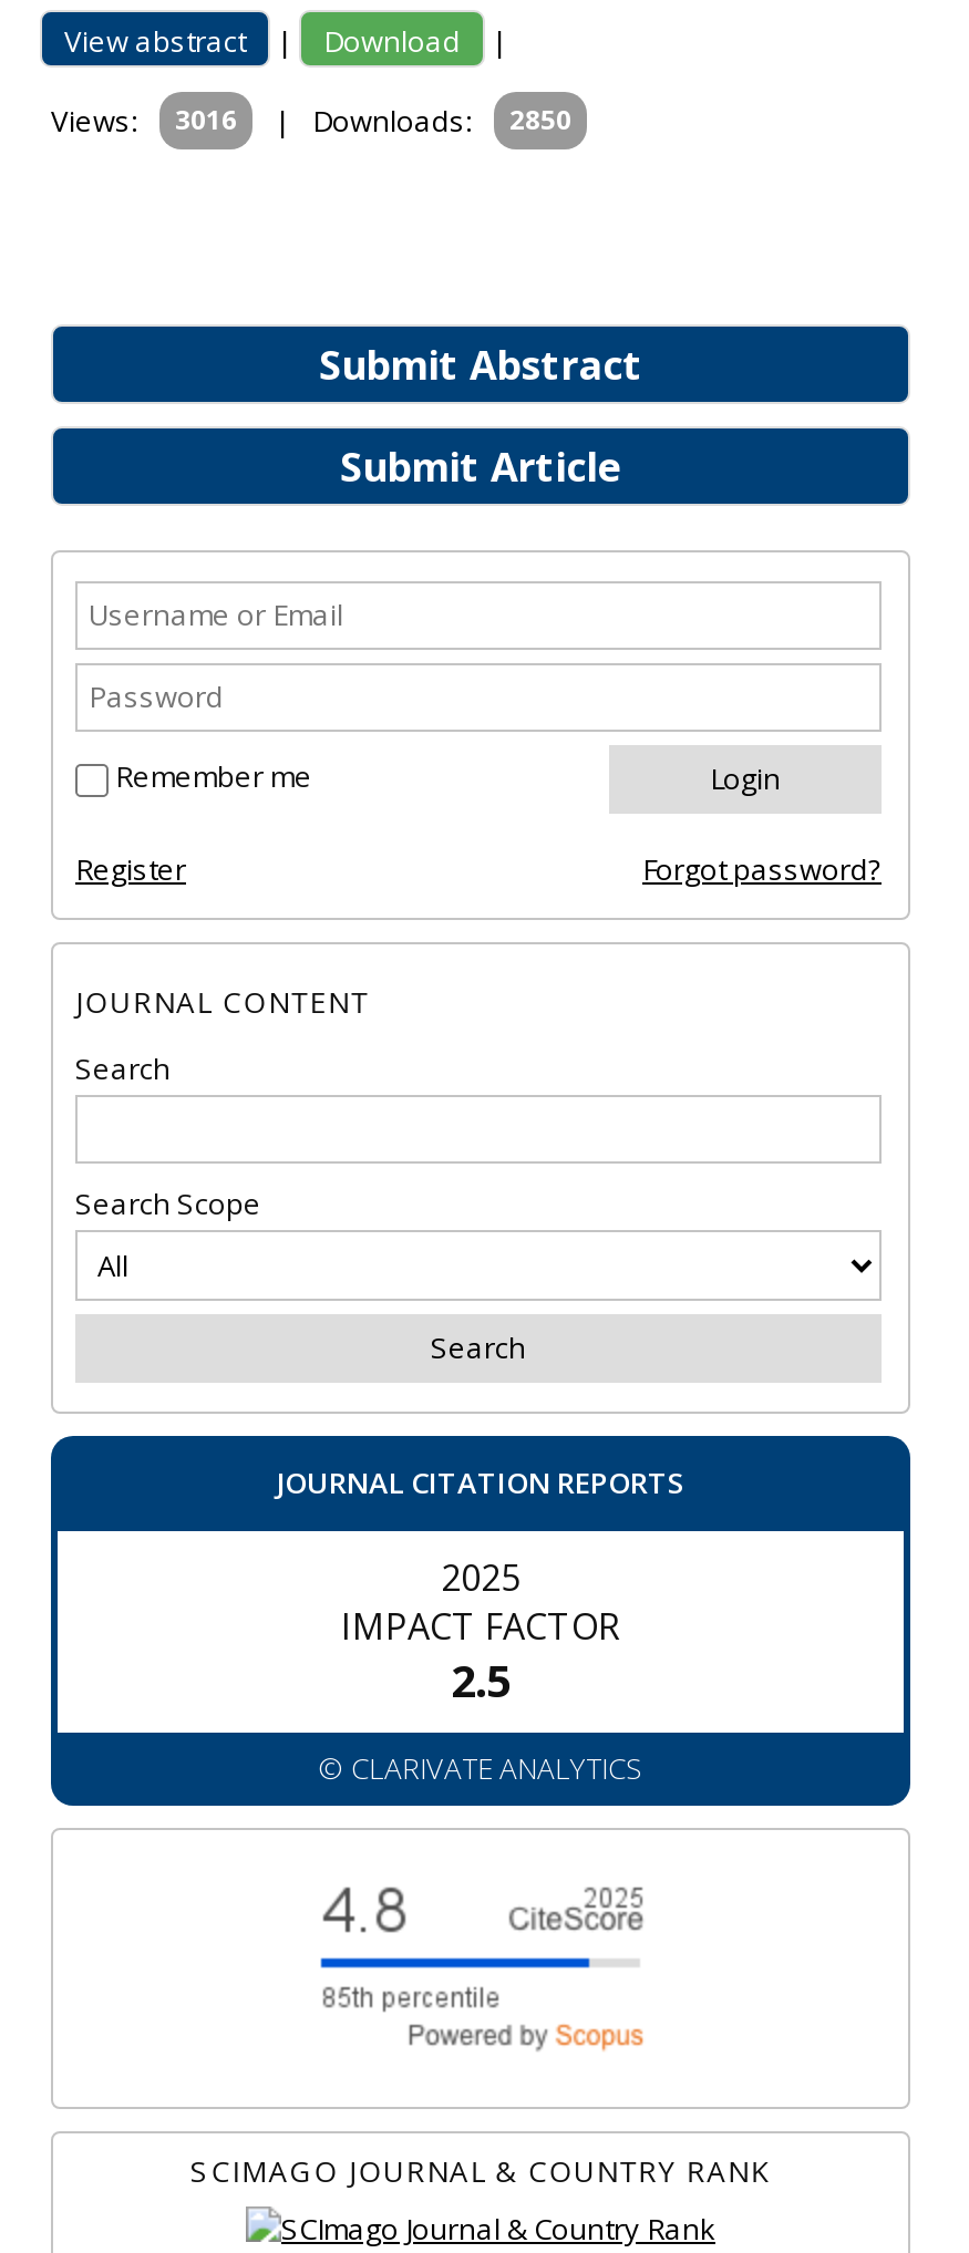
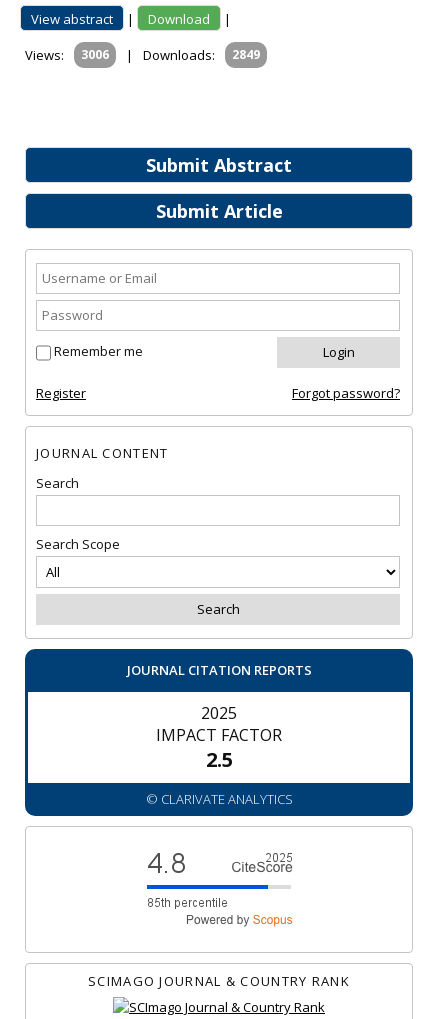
[175,101,237,139] 3016 -> [81,46,109,63] 3006
[509,101,571,139] 2850 -> [232,46,260,63] 2849

